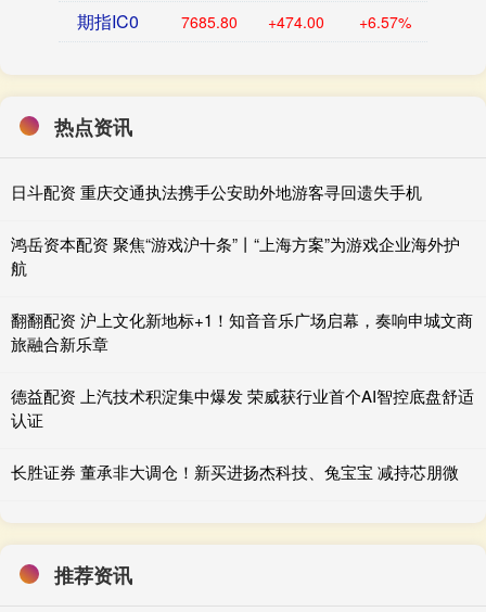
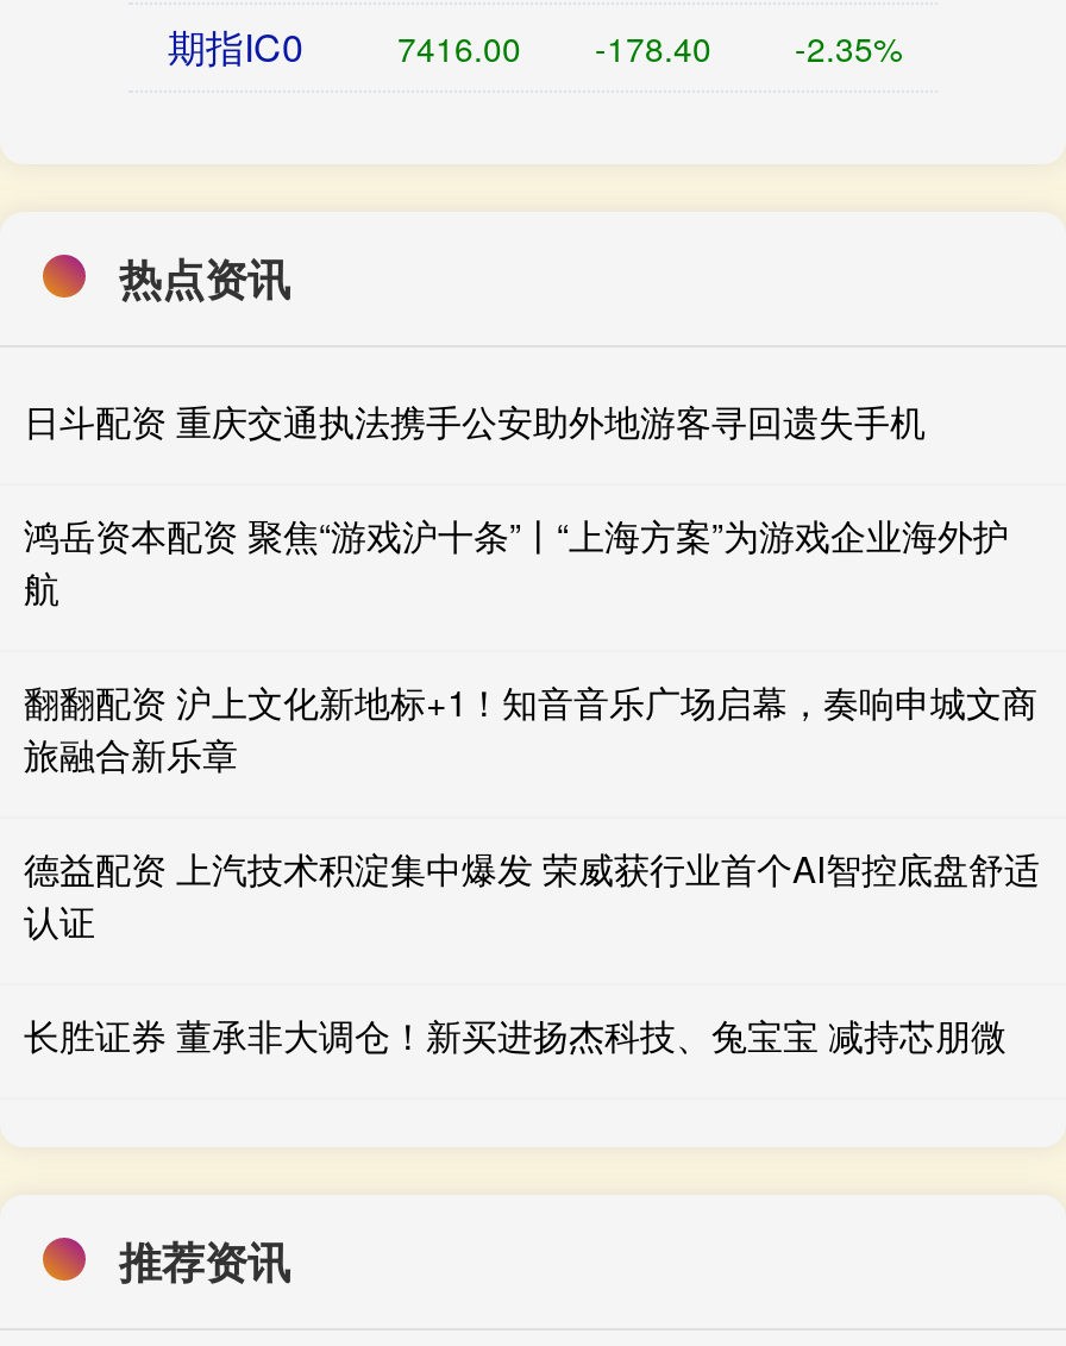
[181,11,238,33] 7685.80 -> [397,25,521,73] 7416.00
[268,11,324,33] +474.00 -> [595,25,711,73] -178.40
[359,11,411,33] +6.57% -> [795,25,902,73] -2.35%

